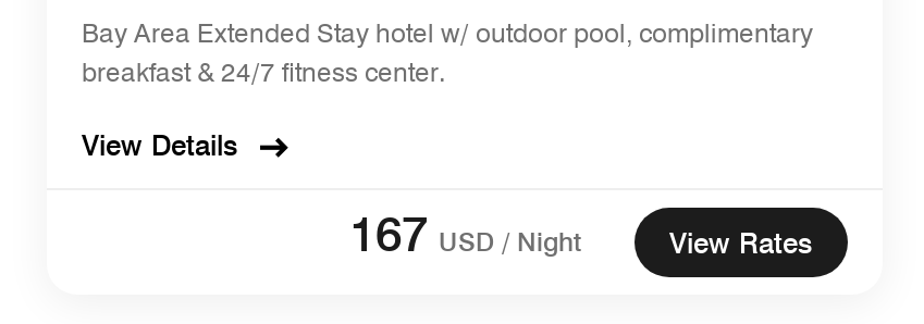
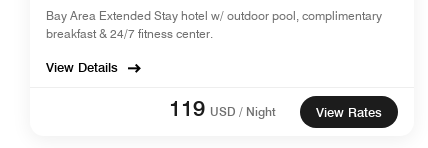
[349,205,582,262] 167 USD / Night -> [169,95,276,121] 119 USD / Night

